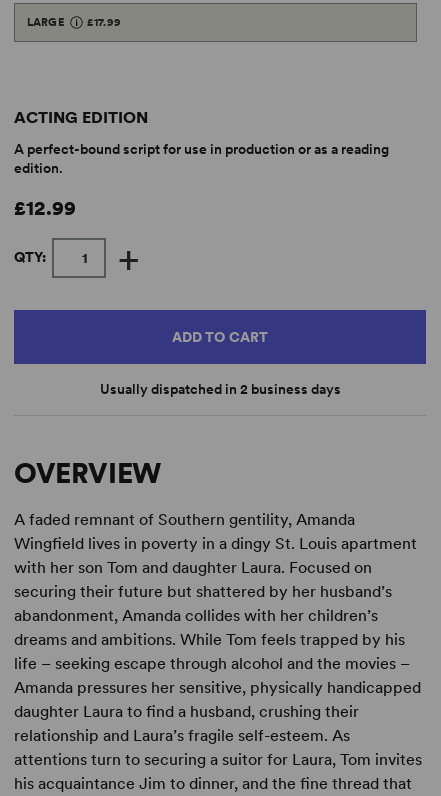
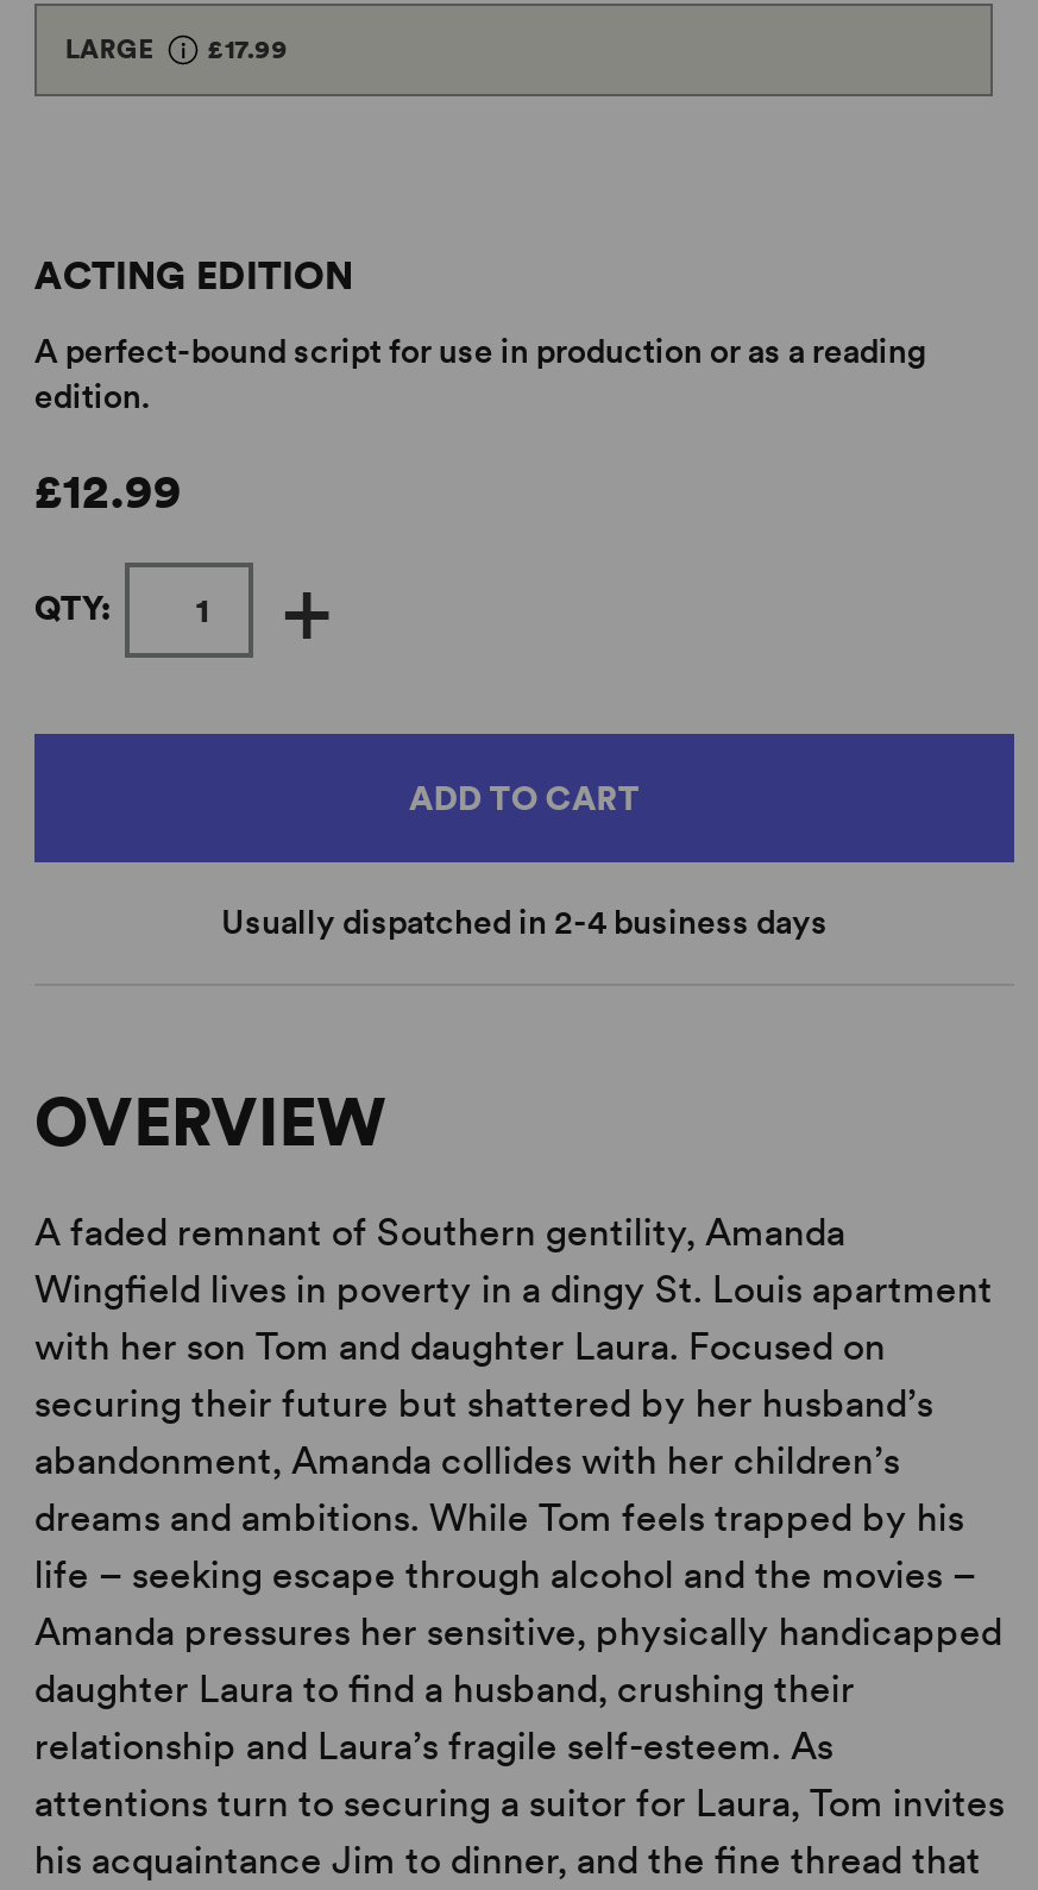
[99,381,340,397] Usually dispatched in 2 business days -> [221,902,828,940] Usually dispatched in 2-4 business days

